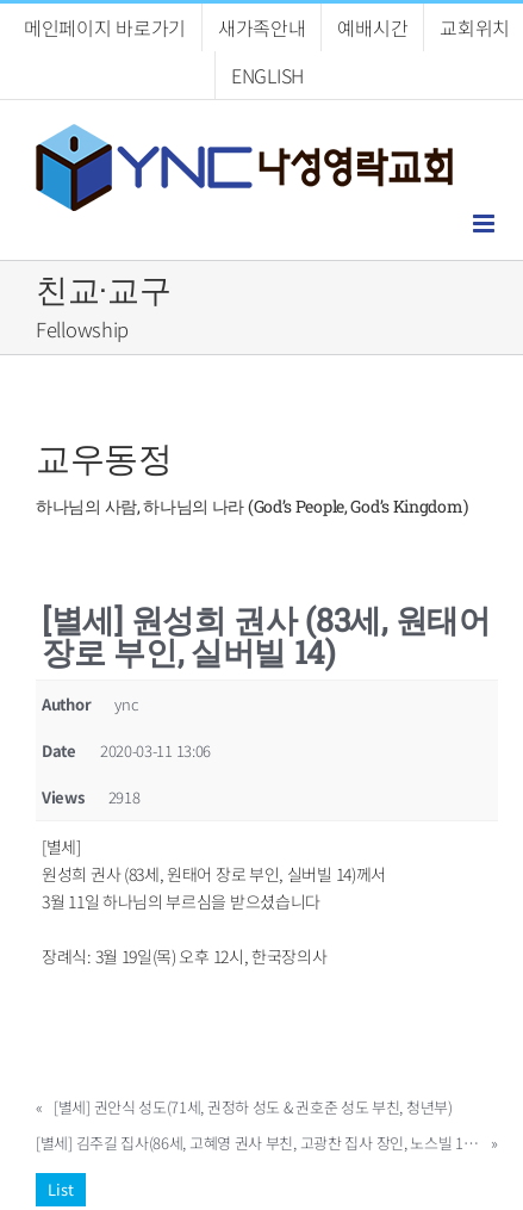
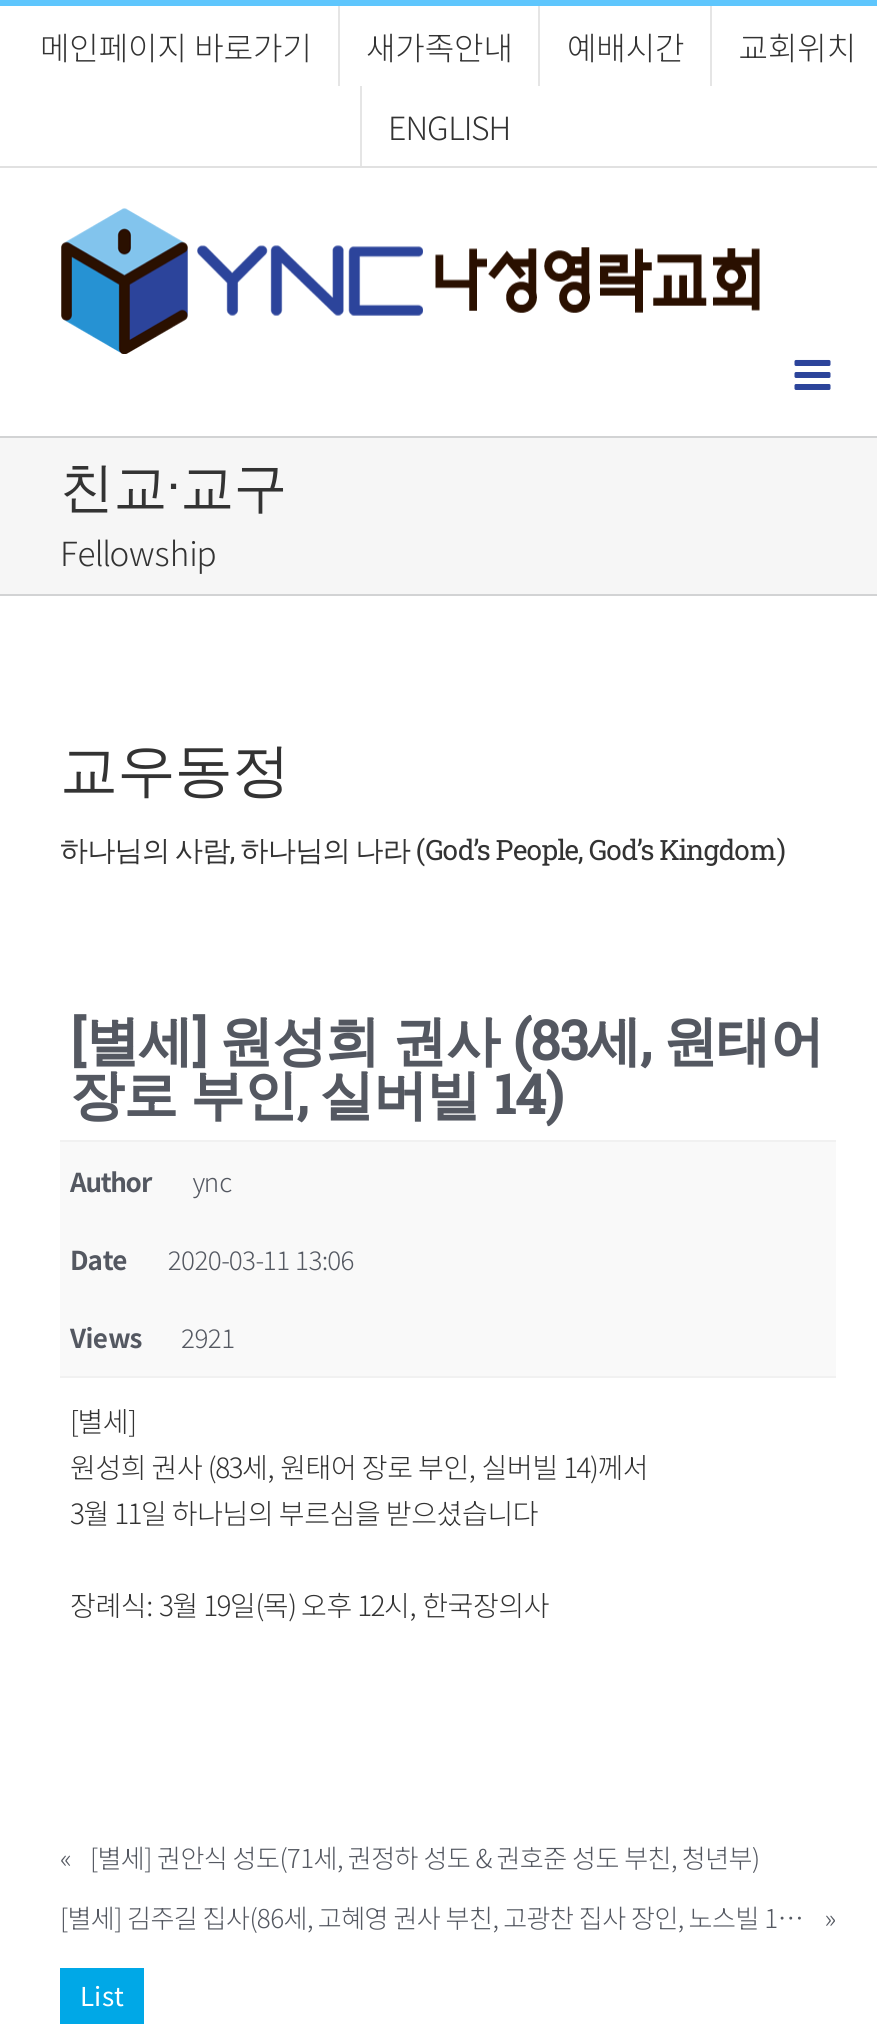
[42,786,140,808] Views 2918 -> [70,1317,235,1355] Views 2921

